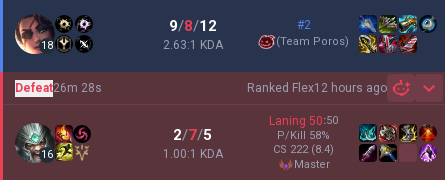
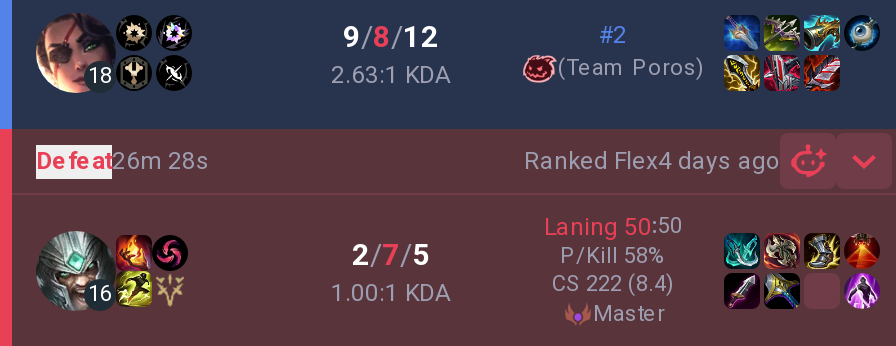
[247,80,387,95] Ranked Flex12 hours ago -> [524,146,780,175] Ranked Flex4 days ago

